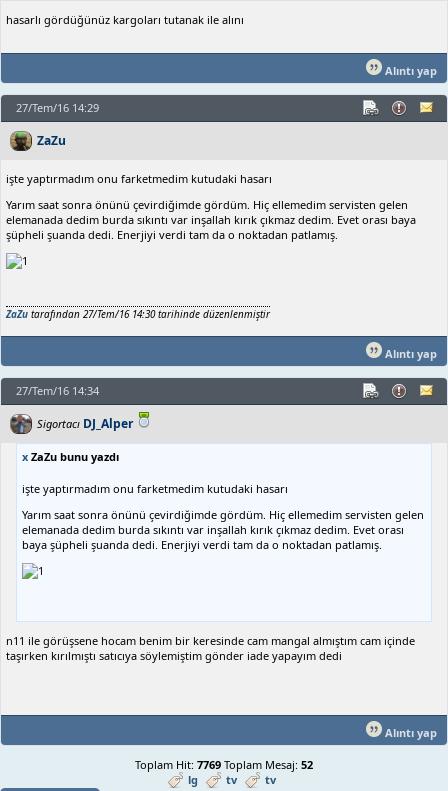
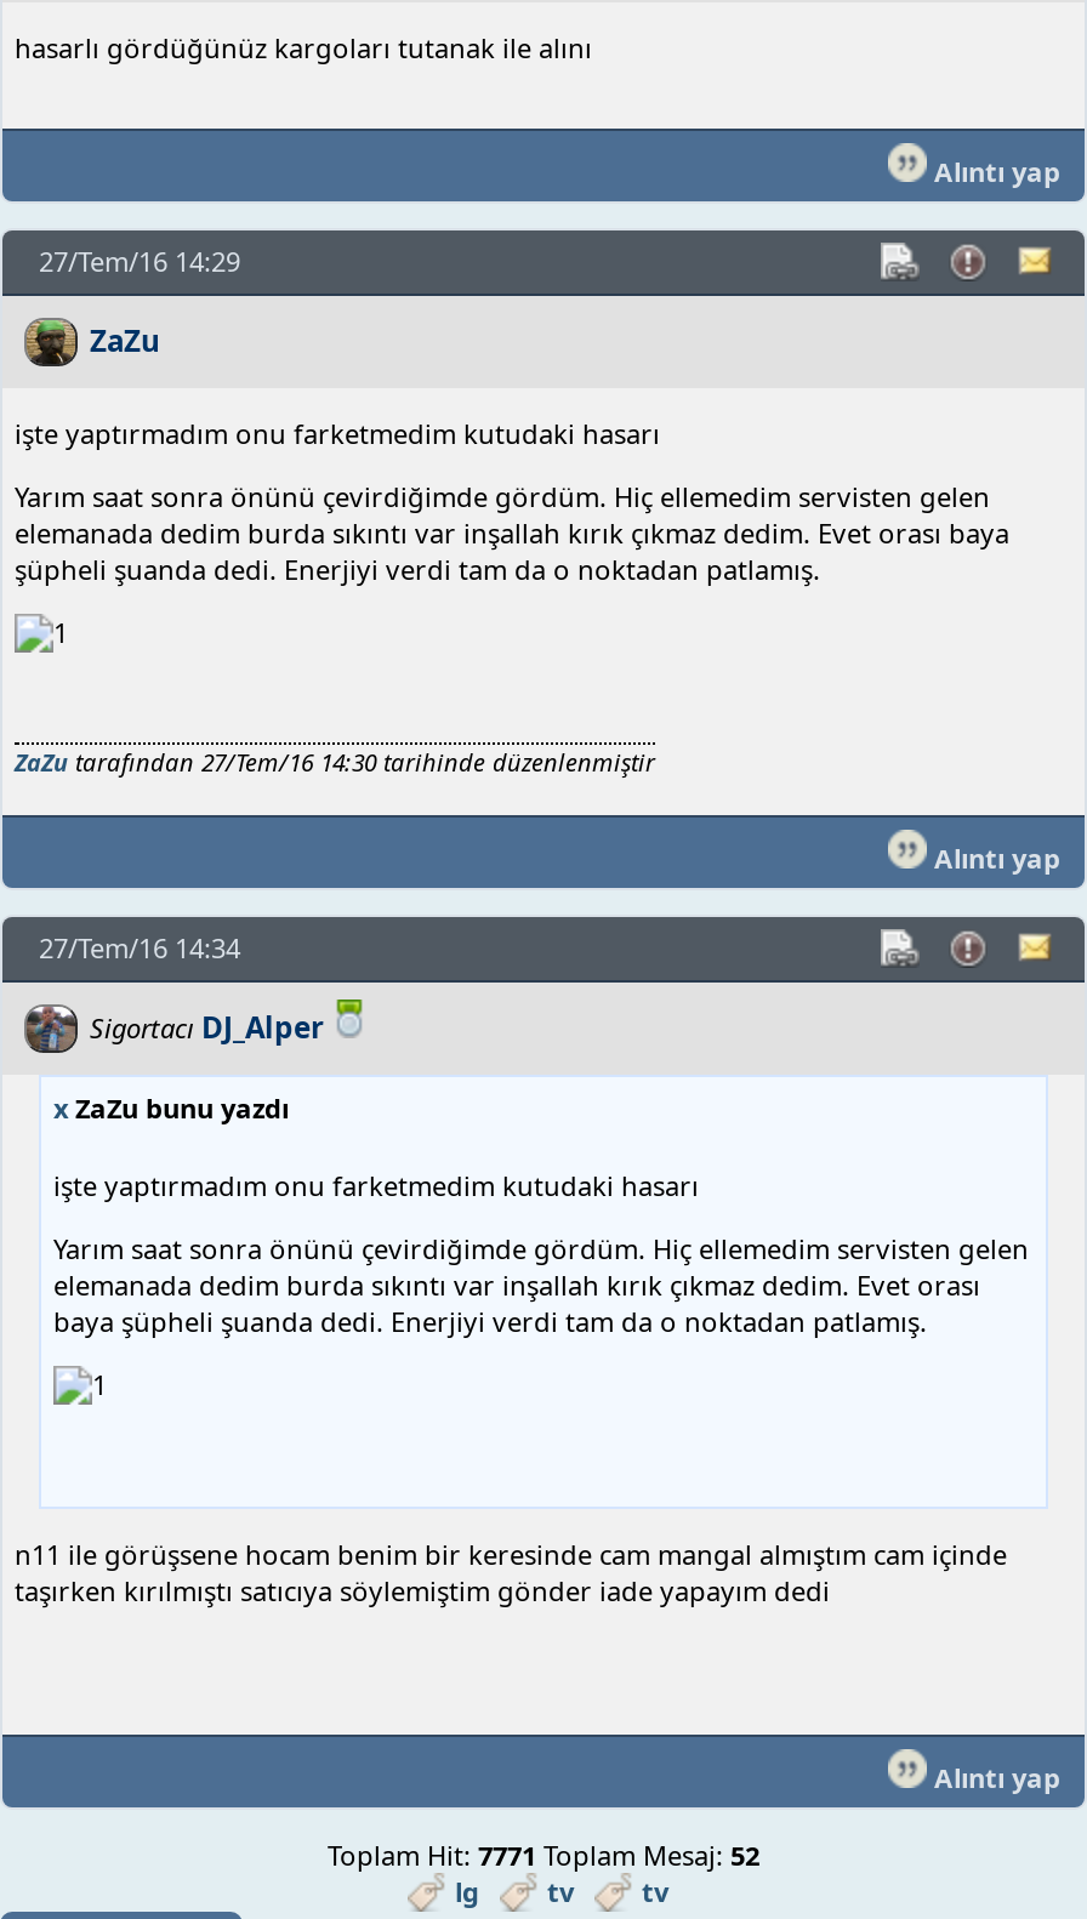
[135,757,313,772] Toplam Hit: 7769 Toplam Mesaj: 52 -> [328,1837,759,1873] Toplam Hit: 7771 Toplam Mesaj: 52

